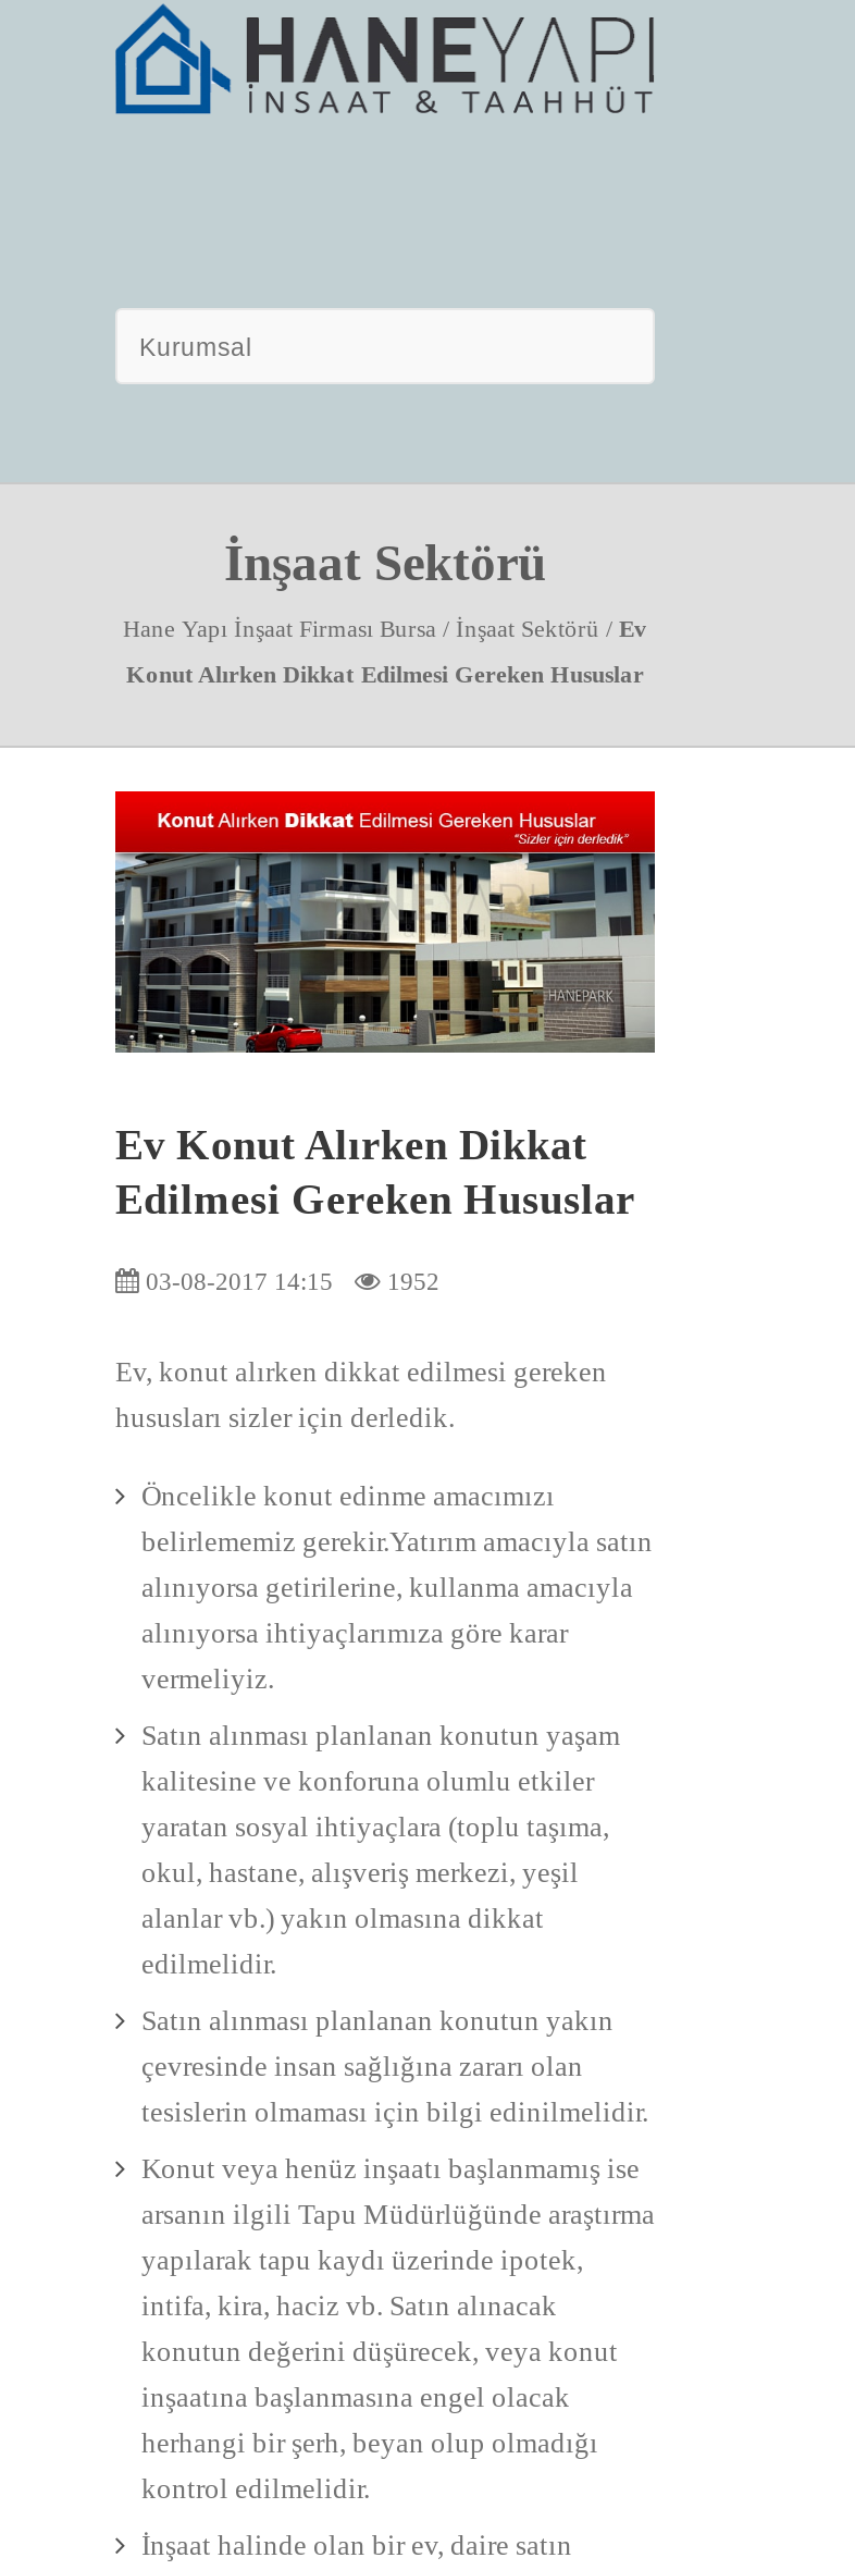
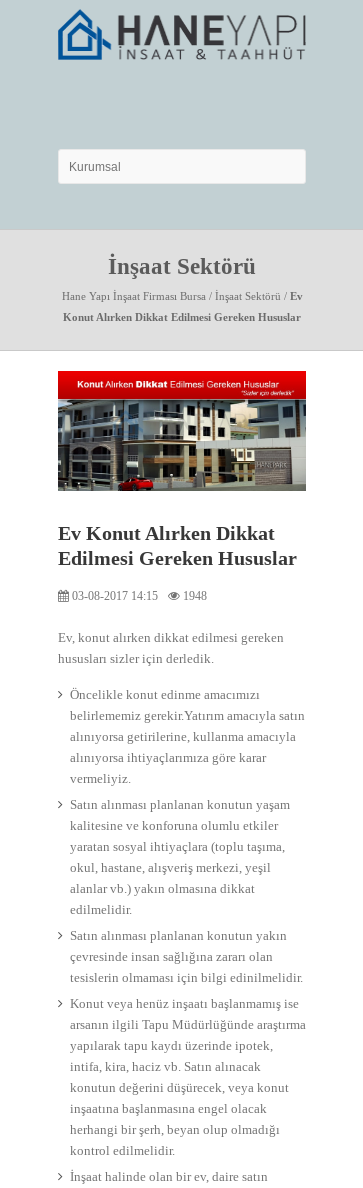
[139,1269,439,1297] 03-08-2017 14:15 1952 -> [69,590,207,603] 03-08-2017 14:15 1948

